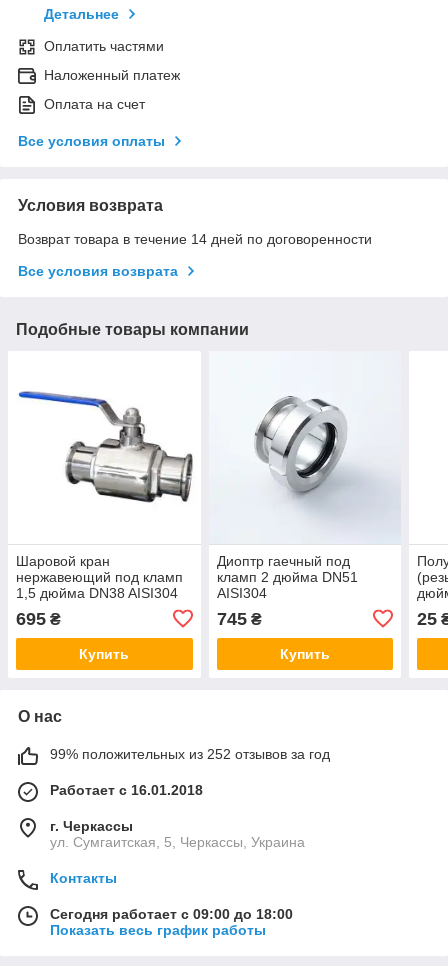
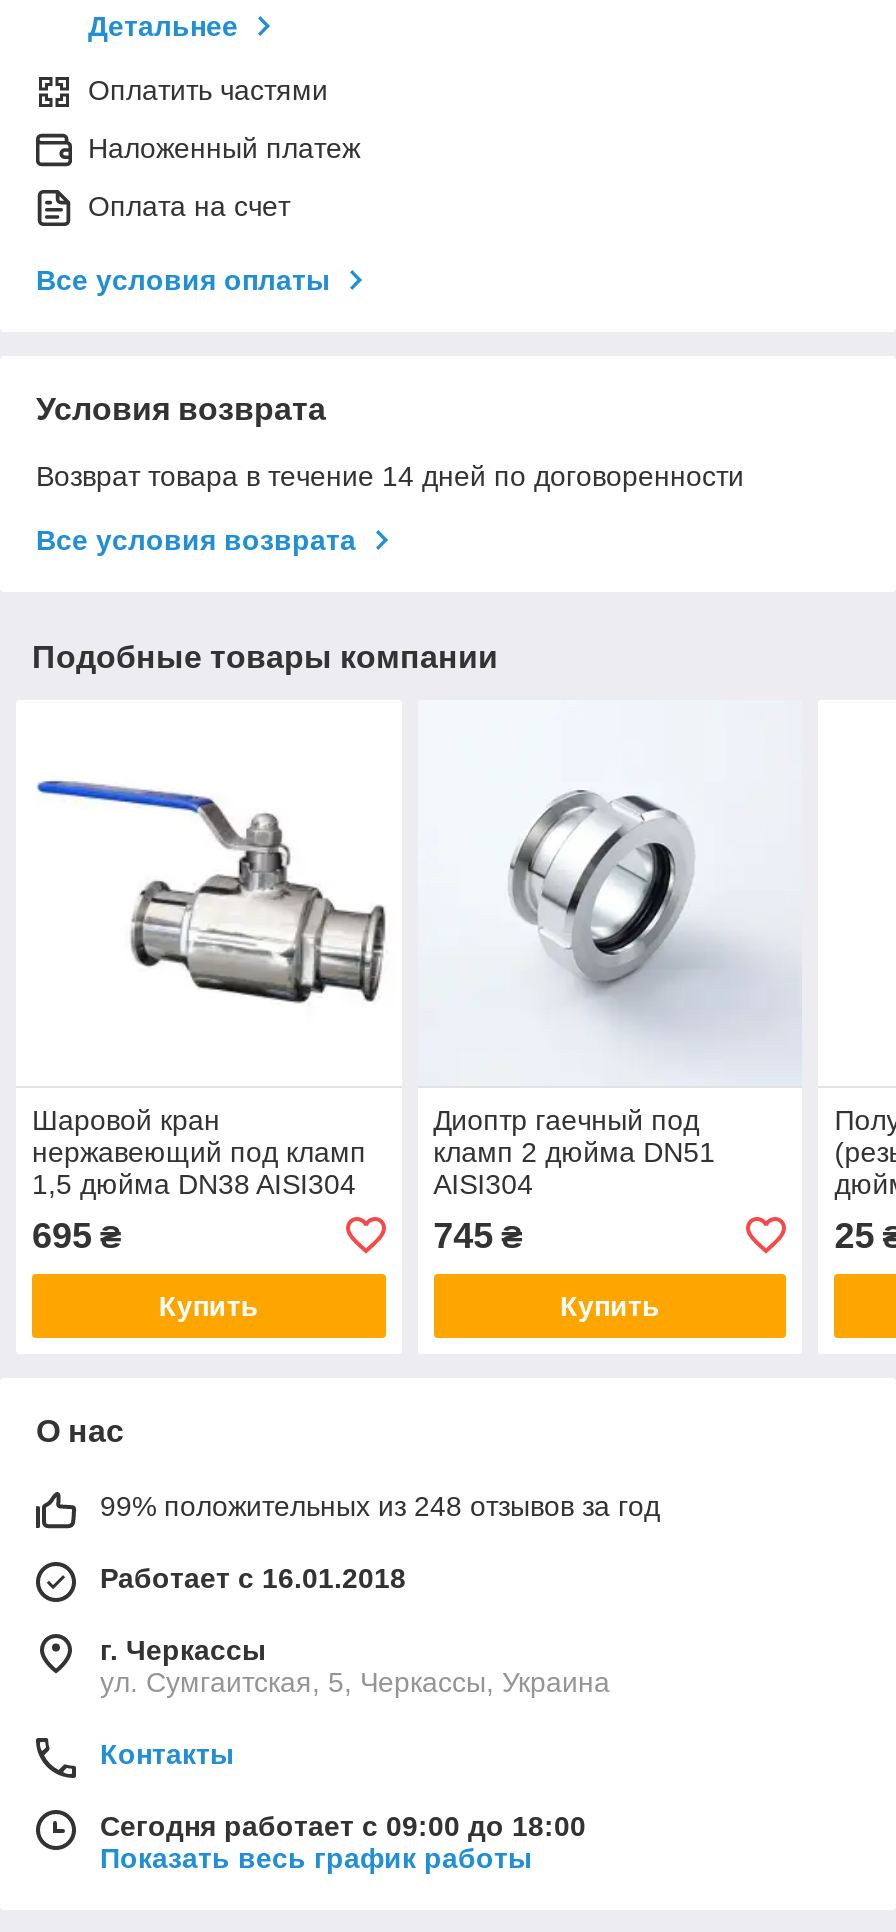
[50,746,330,762] 99% положительных из 252 отзывов за год -> [100,1490,660,1522] 99% положительных из 248 отзывов за год

